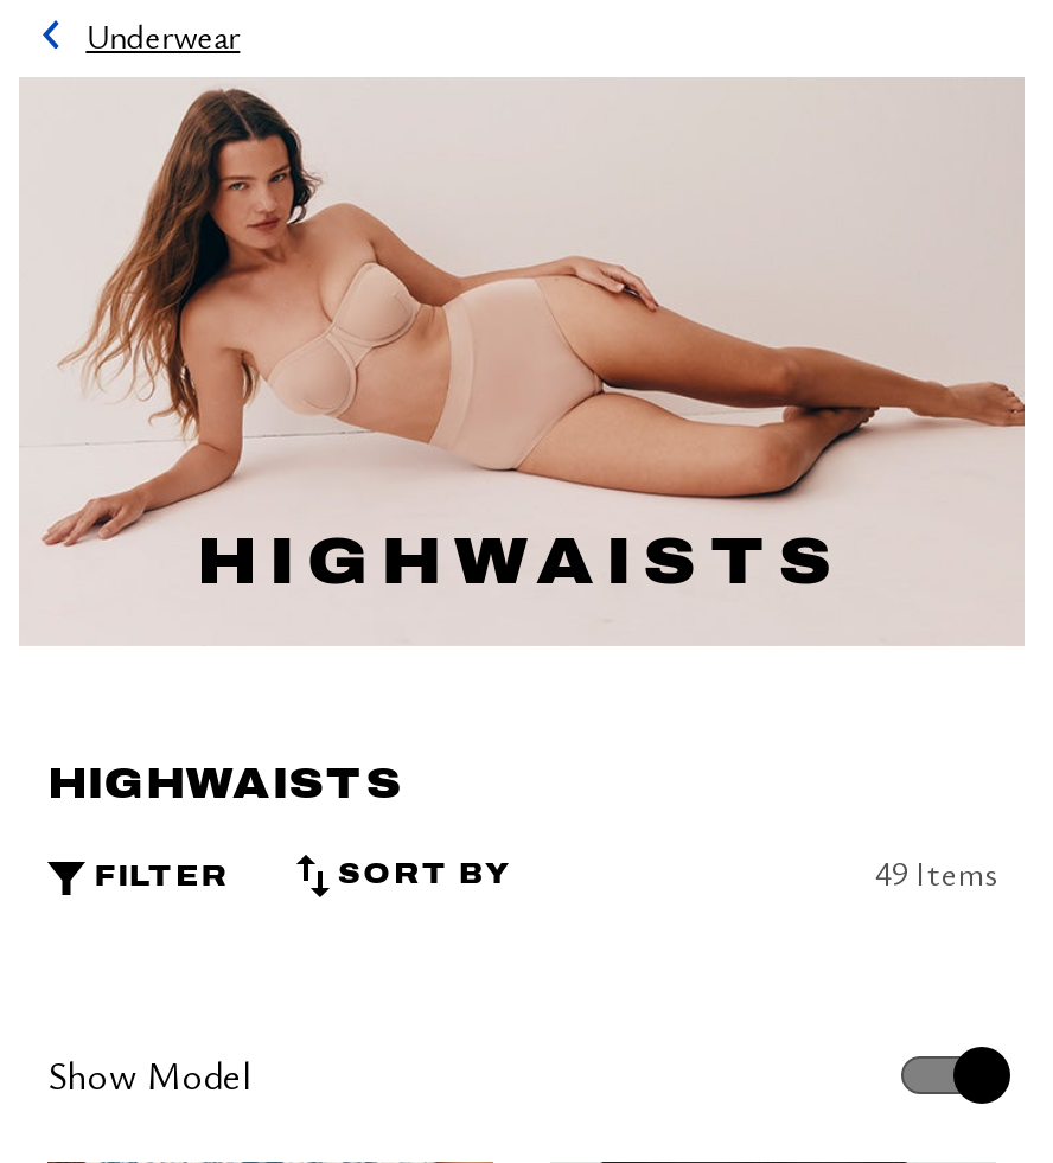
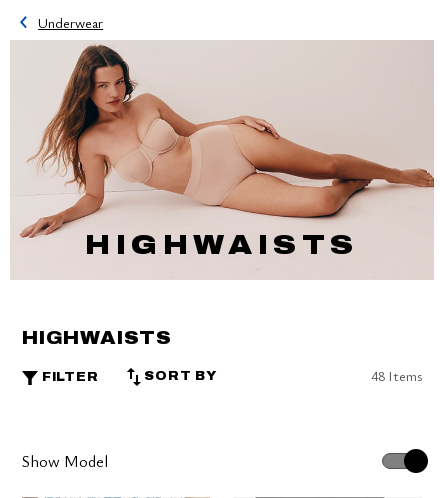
[875,851,996,896] 49 Items -> [371,366,422,385] 48 Items

